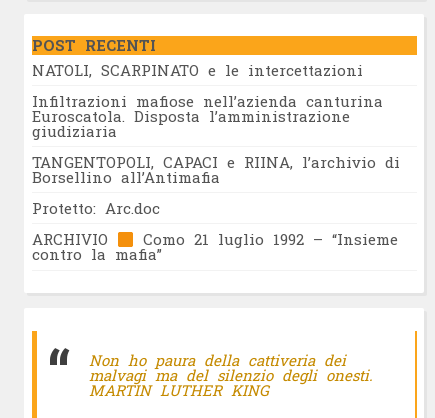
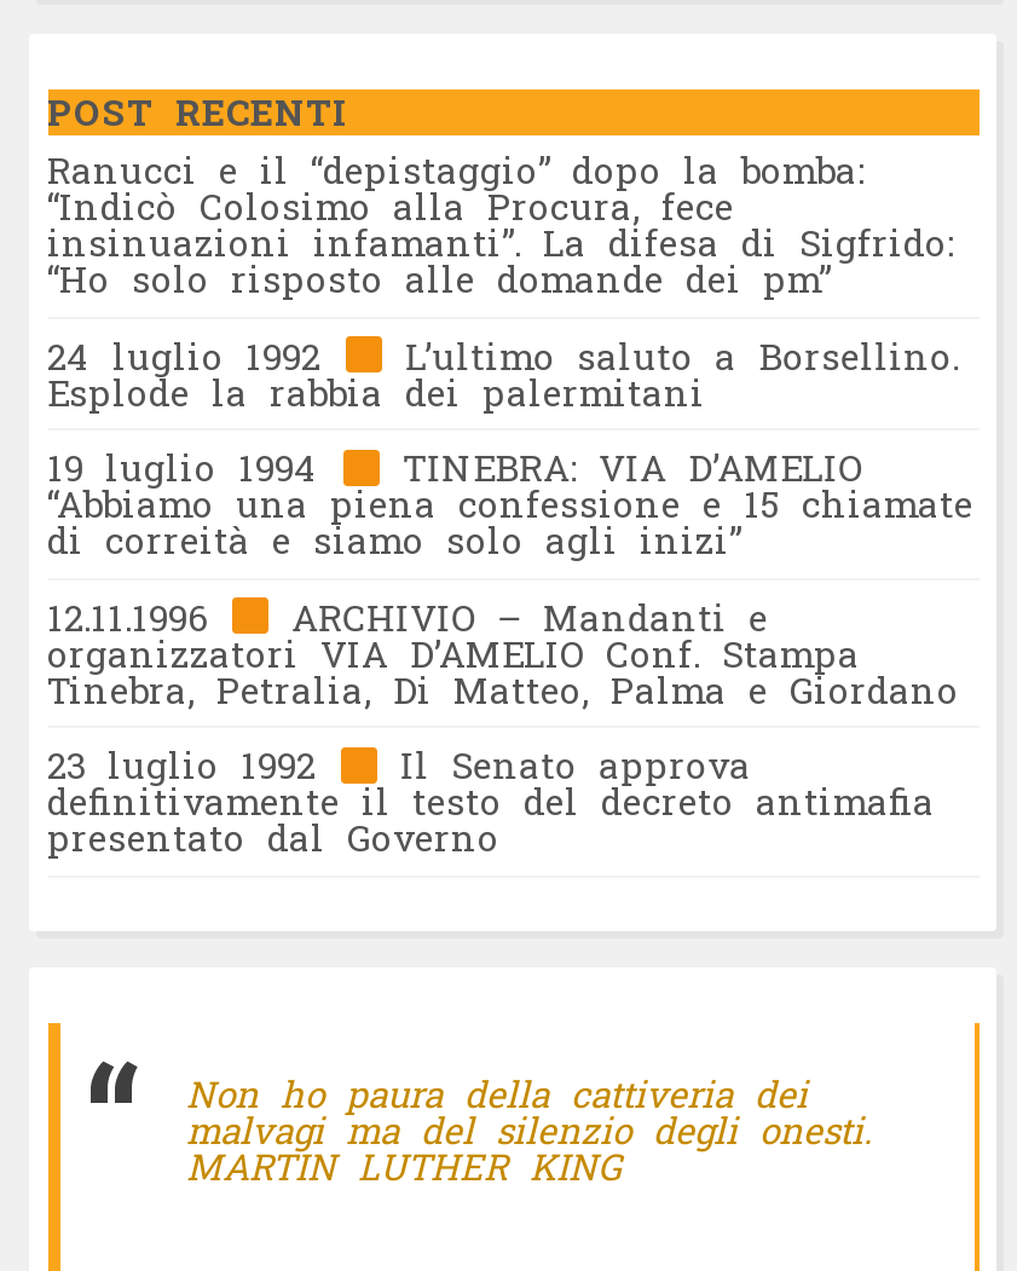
[31,60,362,80] NATOLI, SCARPINATO e le intercettazioni -> [47,145,954,302] Ranucci e il “depistaggio” dopo la bomba: | “Indicò Colosimo alla Procura, fece | insinuazioni infamanti”. La difesa di Sigfrido: | “Ho solo risposto alle domande dei pm”
[31,91,382,141] Infiltrazioni mafiose nell’azienda canturina | Euroscatola. Disposta l’amministrazione | giudiziaria -> [47,330,959,415] 24 luglio 1992 | L’ultimo saluto a Borsellino. | Esplode la rabbia dei palermitani
[31,152,399,187] TANGENTOPOLI, CAPACI e RIINA, l’archivio di | Borsellino all’Antimafia -> [47,442,973,563] 19 luglio 1994 | TINEBRA: VIA D’AMELIO | “Abbiamo una piena confessione e 15 chiamate | di correità e siamo solo agli inizi”
[31,198,159,218] Protetto: Arc.doc -> [47,591,959,712] 12.11.1996 | ARCHIVIO – Mandanti e | organizzatori VIA D’AMELIO Conf. Stampa | Tinebra, Petralia, Di Matteo, Palma e Giordano
[31,229,398,264] ARCHIVIO | Como 21 luglio 1992 – “Insieme | contro la mafia” -> [47,740,935,861] 23 luglio 1992 | Il Senato approva | definitivamente il testo del decreto antimafia | presentato dal Governo

